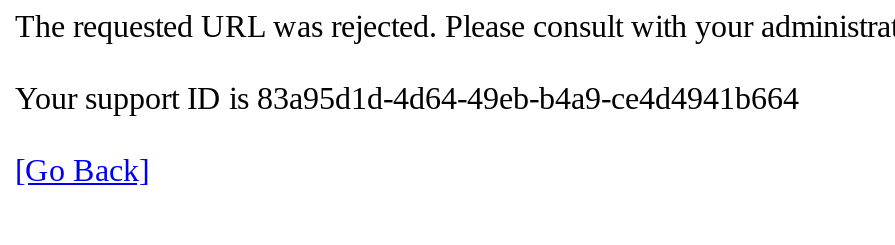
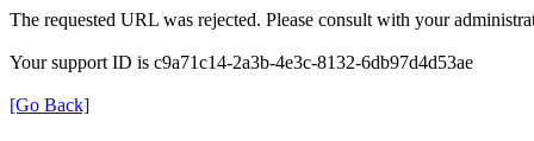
[15,81,799,115] Your support ID is 83a95d1d-4d64-49eb-b4a9-ce4d4941b664 -> [10,52,473,72] Your support ID is c9a71c14-2a3b-4e3c-8132-6db97d4d53ae

